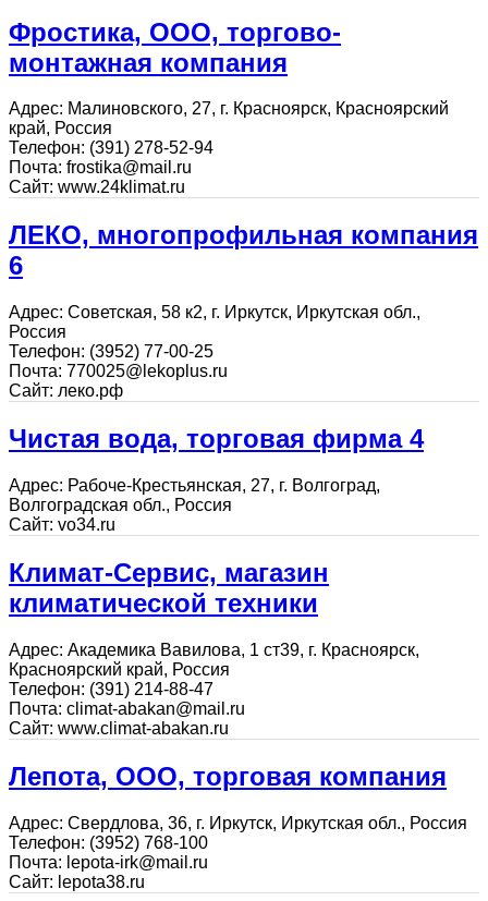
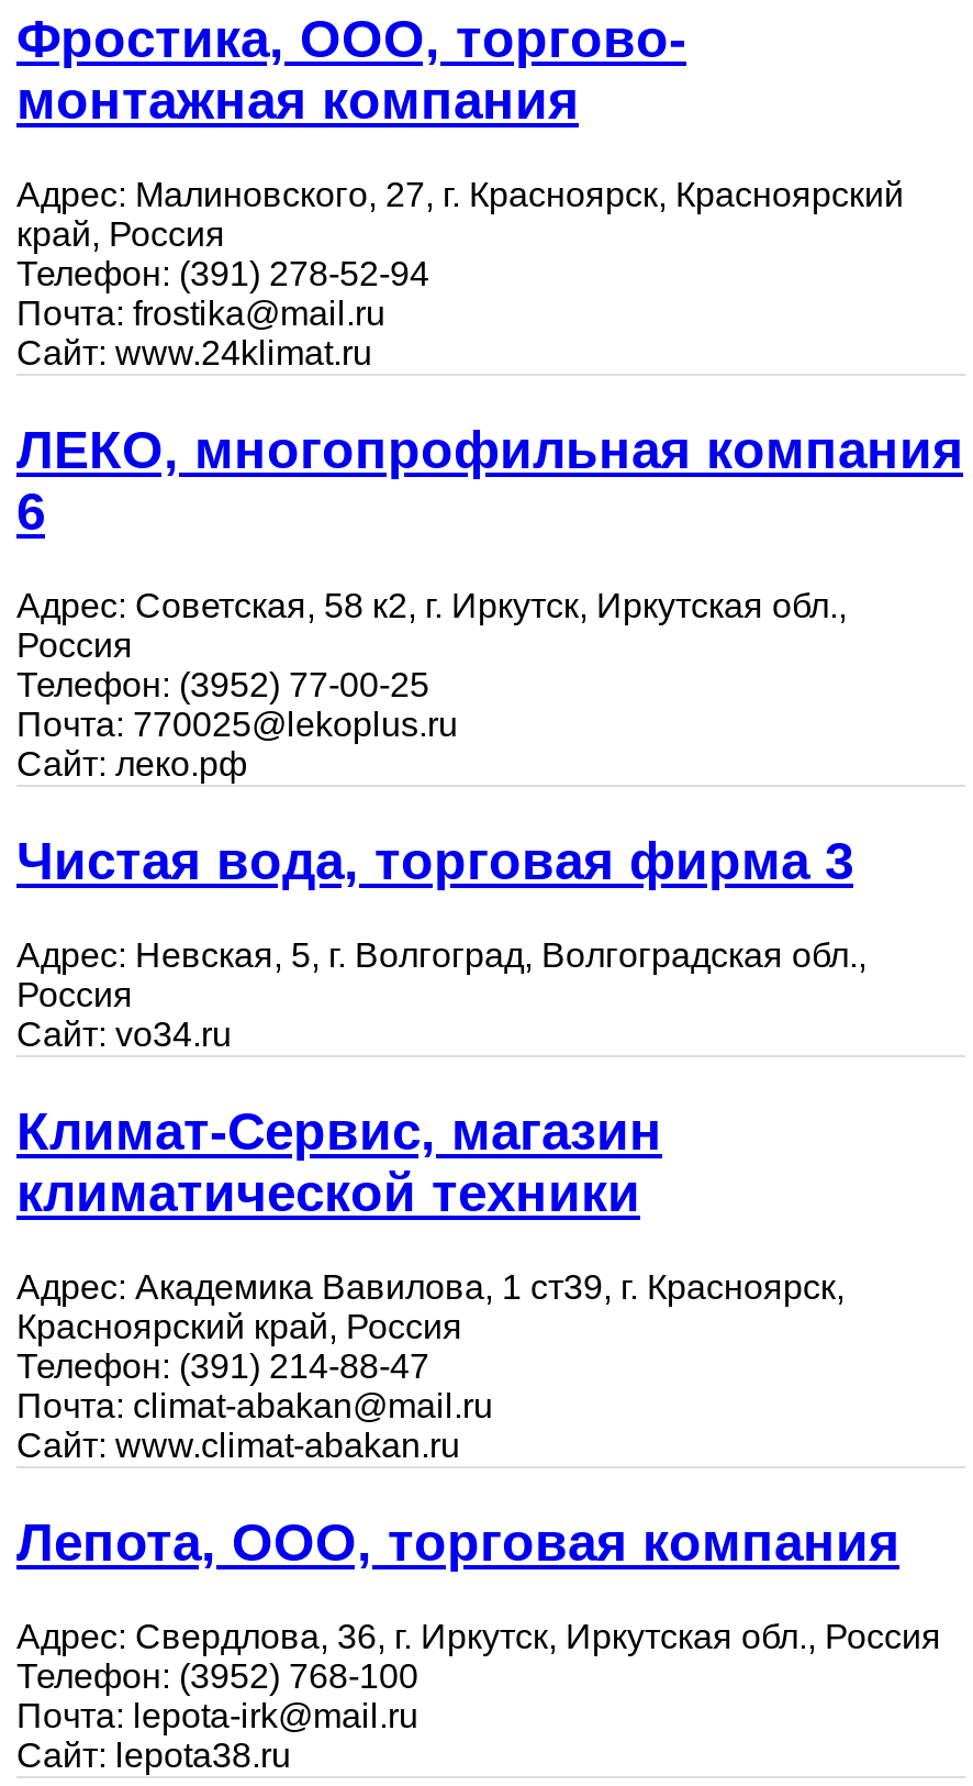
[9,424,424,453] Чистая вода, торговая фирма 4 -> [16,831,853,891] Чистая вода, торговая фирма 3
[9,476,380,514] Адрес: Рабоче-Крестьянская, 27, г. Волгоград, | Волгоградская обл., Россия -> [16,937,866,1014] Адрес: Невская, 5, г. Волгоград, Волгоградская обл., | Россия

